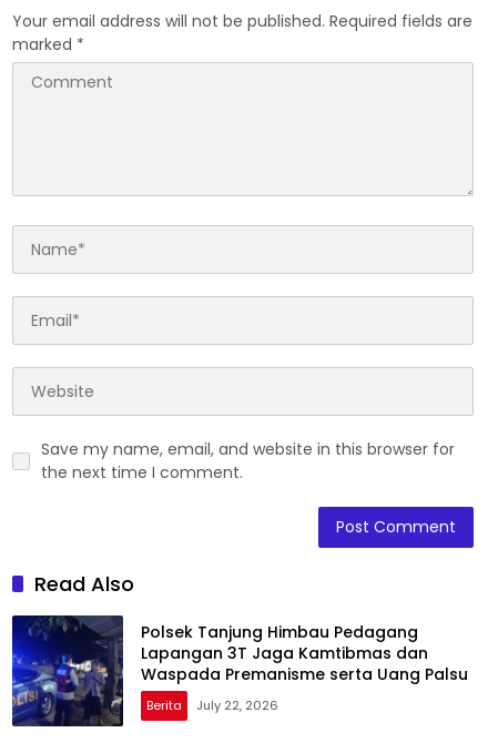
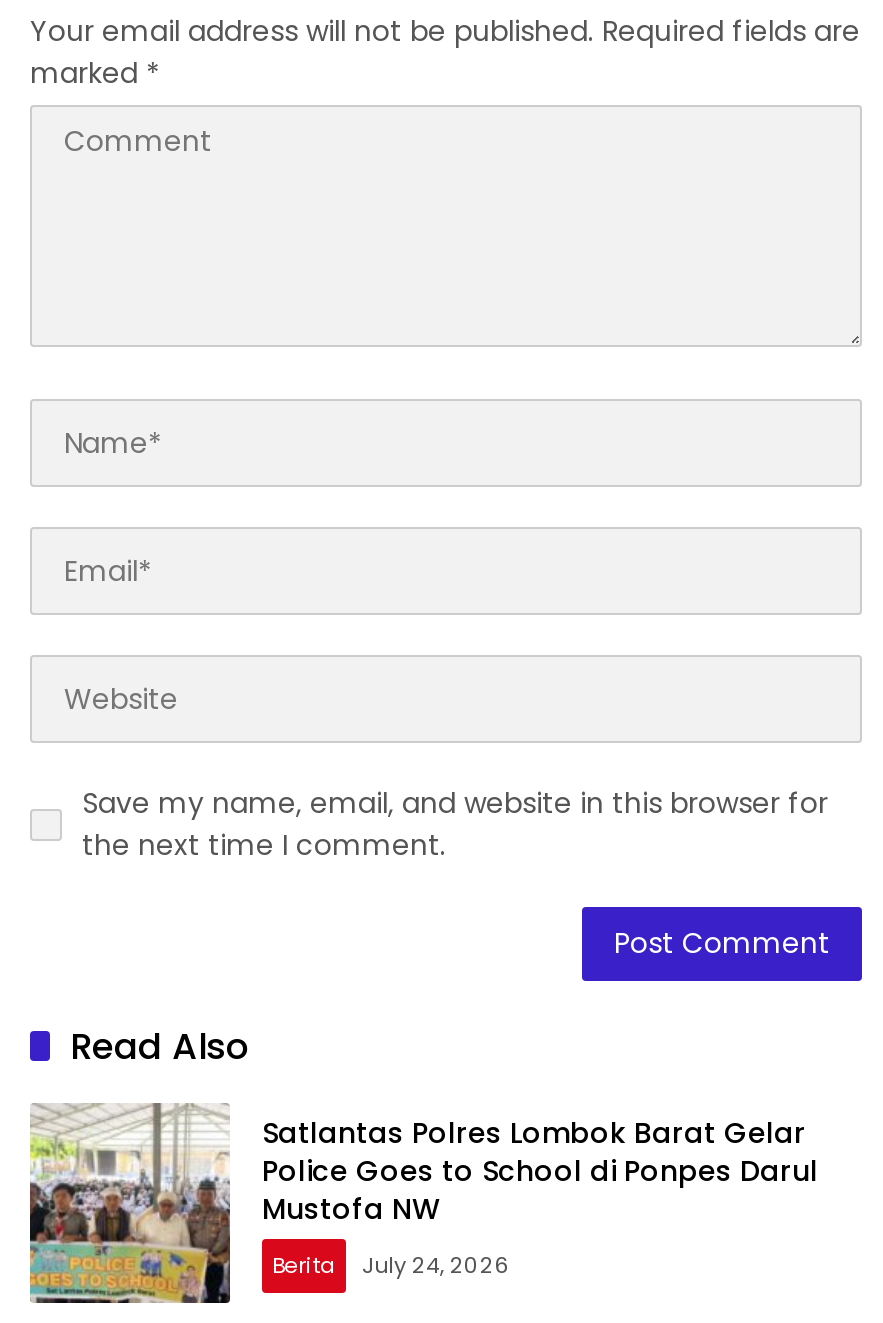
[11,614,468,727] [image] | Polsek Tanjung Himbau Pedagang | Lapangan 3T Jaga Kamtibmas dan | Waspada Premanisme serta Uang Palsu -> [28,1101,818,1305] [image] | Satlantas Polres Lombok Barat Gelar | Police Goes to School di Ponpes Darul | Mustofa NW
[146,696,278,714] Berita July 22, 2026 -> [272,1248,510,1280] Berita July 24, 2026

